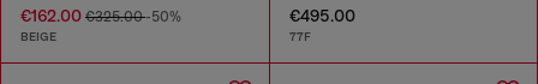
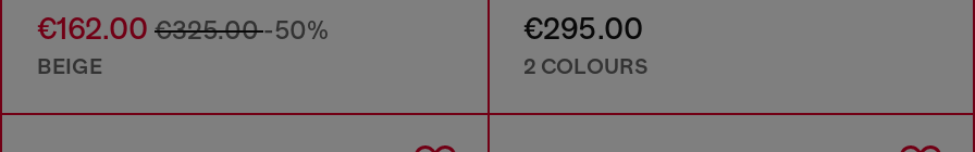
[289,6,355,45] €495.00 | 77F -> [523,10,647,81] €295.00 | 2 COLOURS

